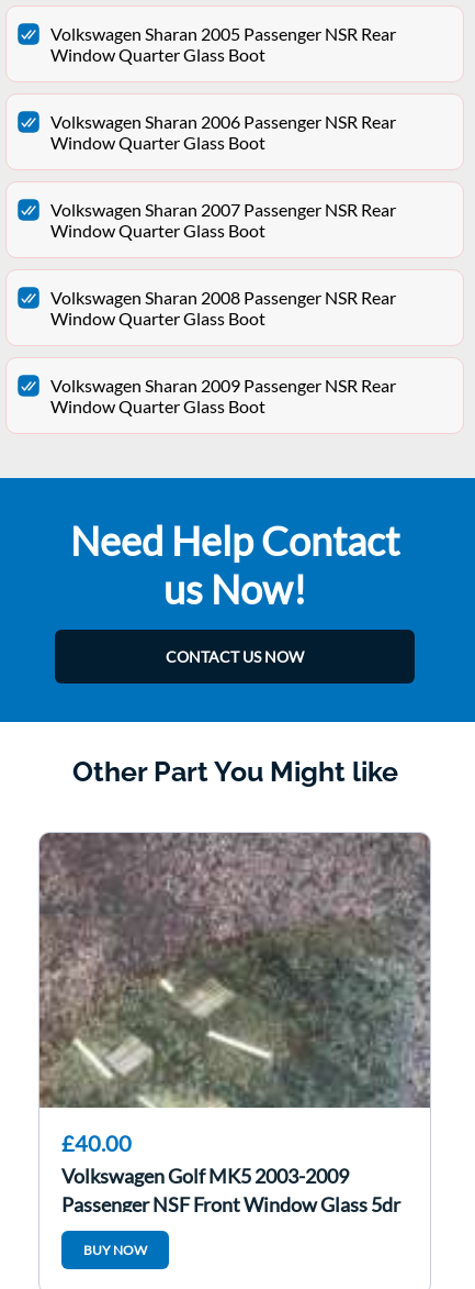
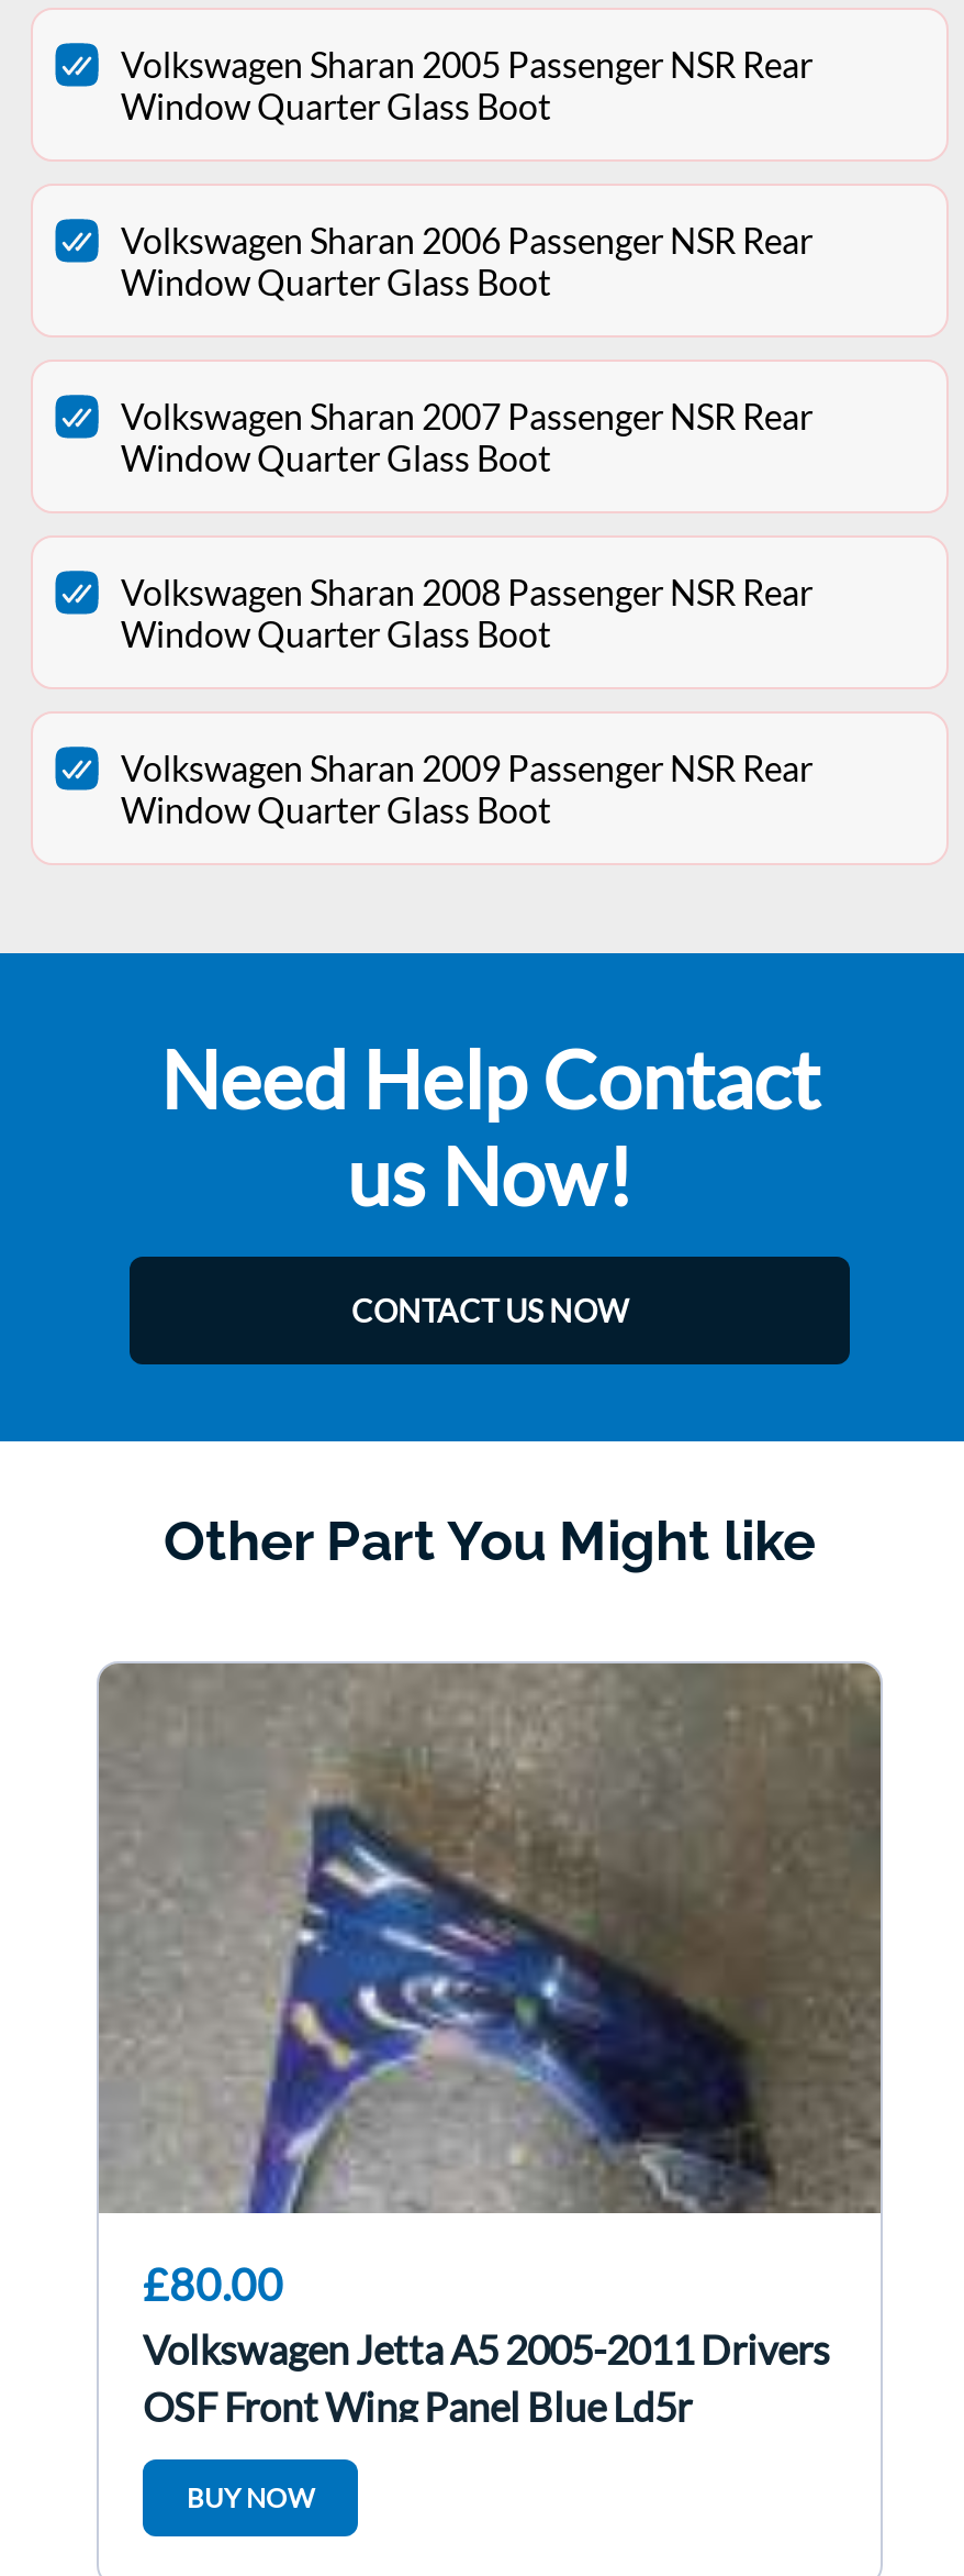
[39,833,430,1217] [image] | £40.00 | Volkswagen Golf MK5 2003-2009 | Passenger NSF Front Window Glass 5dr -> [99,1663,881,2432] [image] | £80.00 | Volkswagen Jetta A5 2005-2011 Drivers | OSF Front Wing Panel Blue Ld5r

